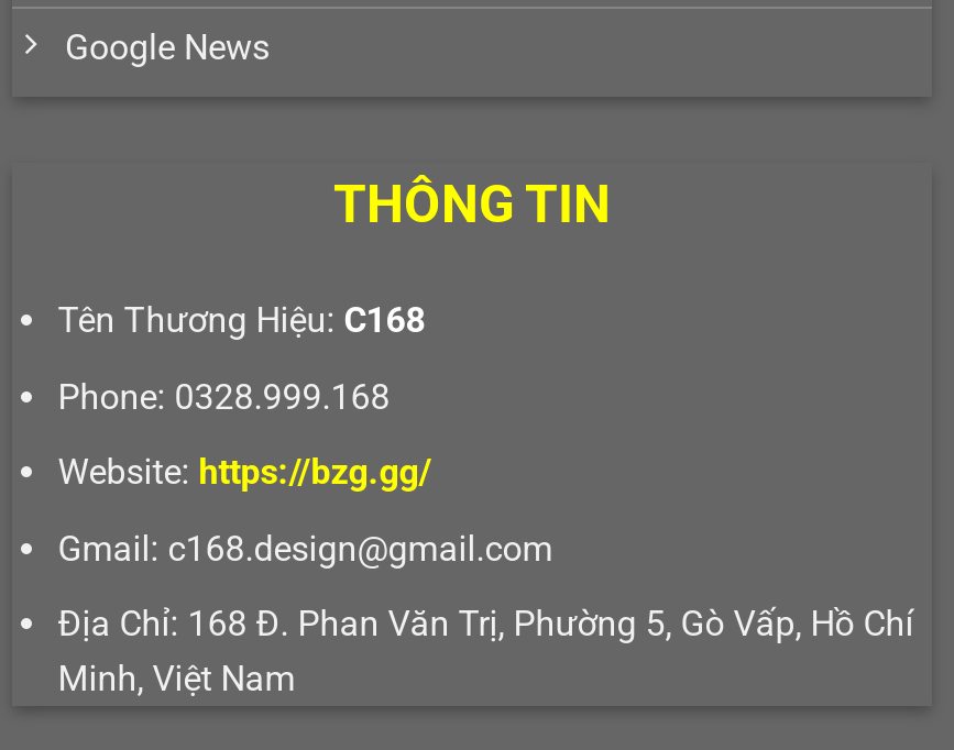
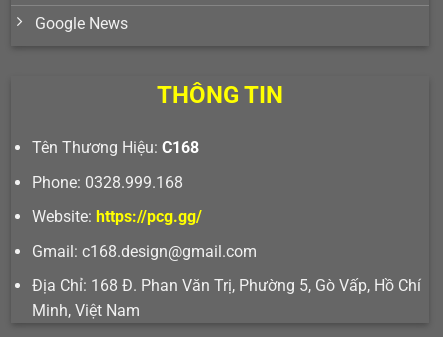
[58,451,432,493] Website: https://bzg.gg/ -> [32,207,202,226] Website: https://pcg.gg/

